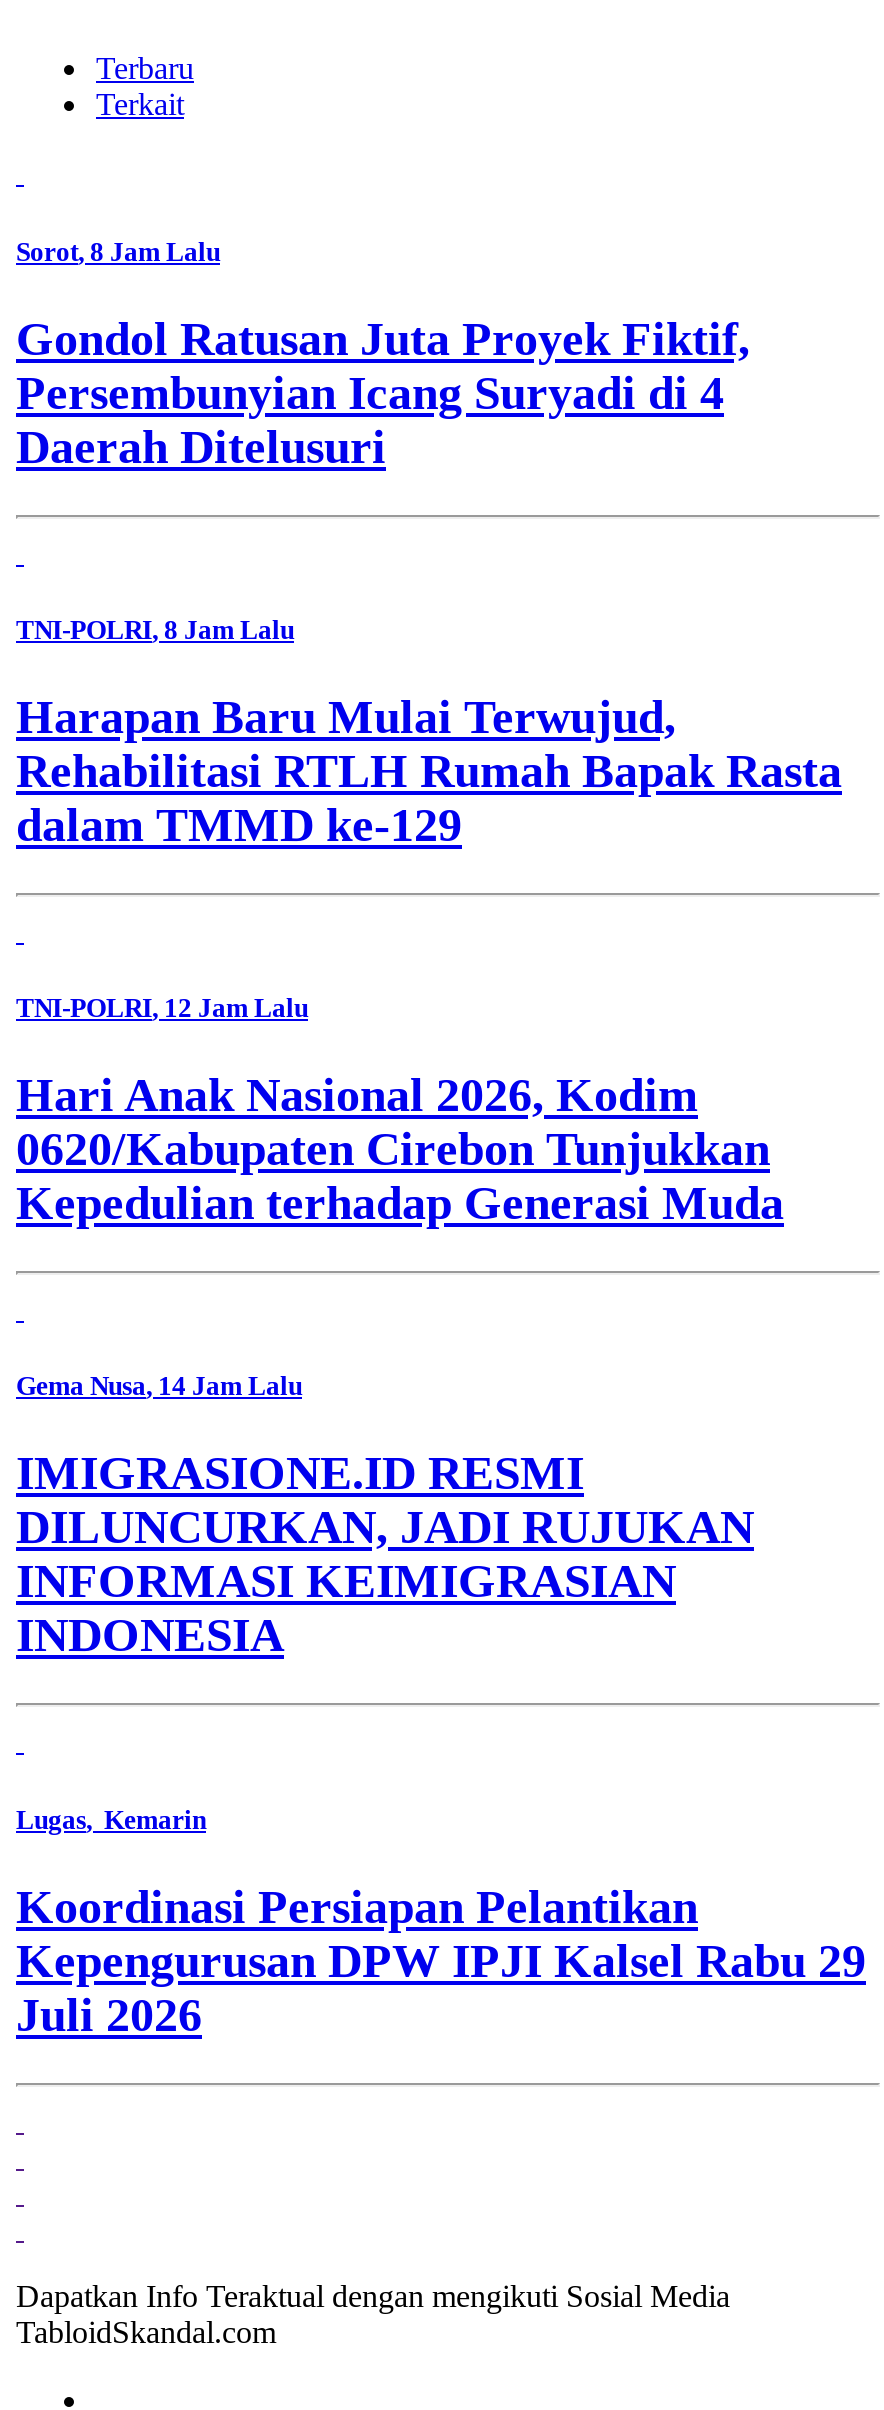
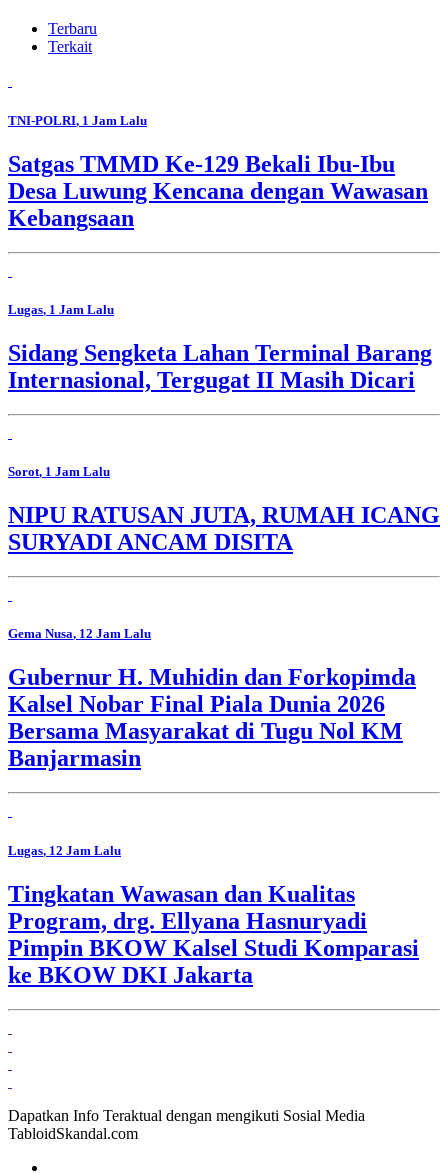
[16,236,220,266] Sorot, 8 Jam Lalu -> [8,112,147,127] TNI-POLRI, 1 Jam Lalu
[16,312,750,472] Gondol Ratusan Juta Proyek Fiktif, | Persembunyian Icang Suryadi di 4 | Daerah Ditelusuri -> [8,151,428,231] Satgas TMMD Ke-129 Bekali Ibu-Ibu | Desa Luwung Kencana dengan Wawasan | Kebangsaan
[16,615,294,645] TNI-POLRI, 8 Jam Lalu -> [8,302,114,317] Lugas, 1 Jam Lalu
[16,691,842,851] Harapan Baru Mulai Terwujud, | Rehabilitasi RTLH Rumah Bapak Rasta | dalam TMMD ke-129 -> [8,340,432,393] Sidang Sengketa Lahan Terminal Barang | Internasional, Tergugat II Masih Dicari
[16,993,308,1023] TNI-POLRI, 12 Jam Lalu -> [8,464,110,479] Sorot, 1 Jam Lalu
[16,1069,784,1229] Hari Anak Nasional 2026, Kodim | 0620/Kabupaten Cirebon Tunjukkan | Kepedulian terhadap Generasi Muda -> [8,502,440,555] NIPU RATUSAN JUTA, RUMAH ICANG | SURYADI ANCAM DISITA
[16,1372,302,1402] Gema Nusa, 14 Jam Lalu -> [8,626,151,641] Gema Nusa, 12 Jam Lalu
[16,1448,754,1662] IMIGRASIONE.ID RESMI | DILUNCURKAN, JADI RUJUKAN | INFORMASI KEIMIGRASIAN | INDONESIA -> [8,664,416,771] Gubernur H. Muhidin dan Forkopimda | Kalsel Nobar Final Piala Dunia 2026 | Bersama Masyarakat di Tugu Nol KM | Banjarmasin
[16,1804,206,1834] Lugas, Kemarin -> [8,842,121,857] Lugas, 12 Jam Lalu
[16,1880,866,2040] Koordinasi Persiapan Pelantikan | Kepengurusan DPW IPJI Kalsel Rabu 29 | Juli 2026 -> [8,881,419,988] Tingkatan Wawasan dan Kualitas | Program, drg. Ellyana Hasnuryadi | Pimpin BKOW Kalsel Studi Komparasi | ke BKOW DKI Jakarta

